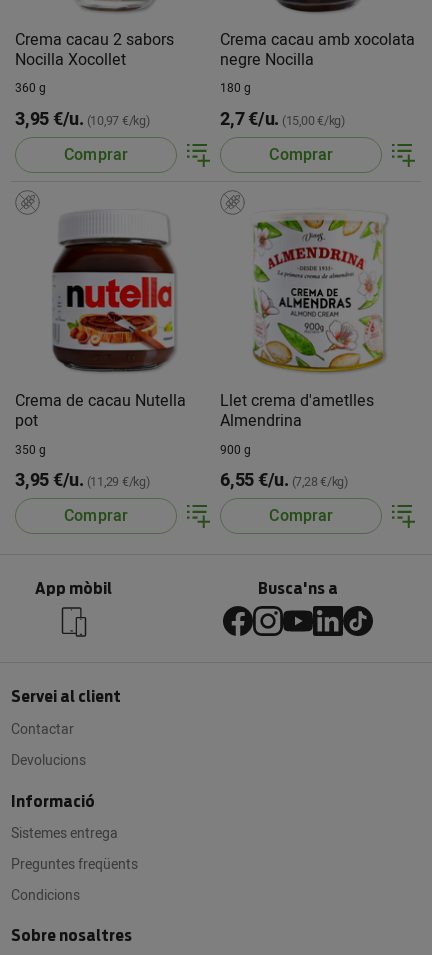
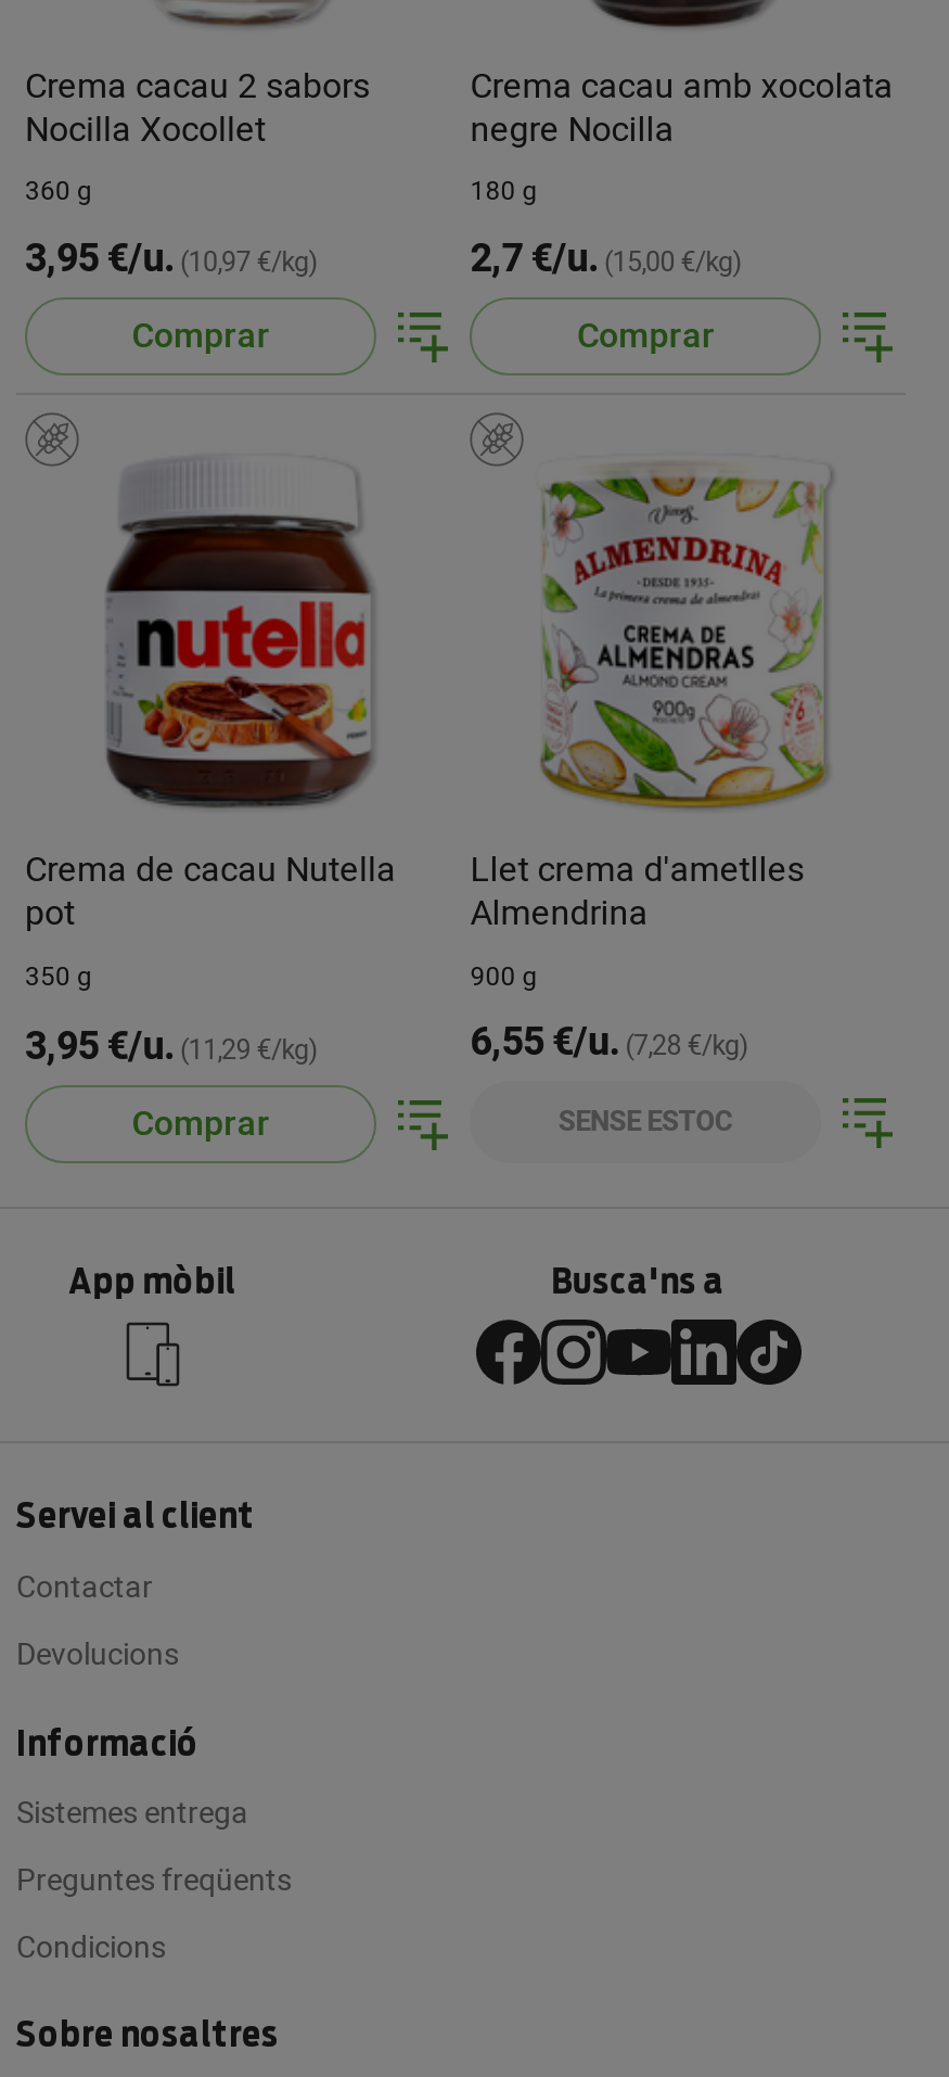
[269,504,333,528] Comprar -> [558,1101,734,1142] SENSE ESTOC

